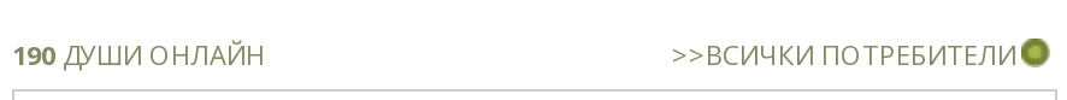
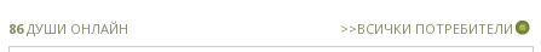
[12,37,265,73] 190 ДУШИ ОНЛАЙН -> [8,20,128,38] 86 ДУШИ ОНЛАЙН

